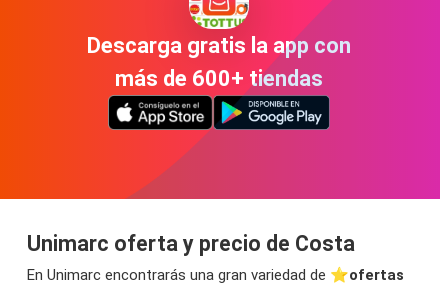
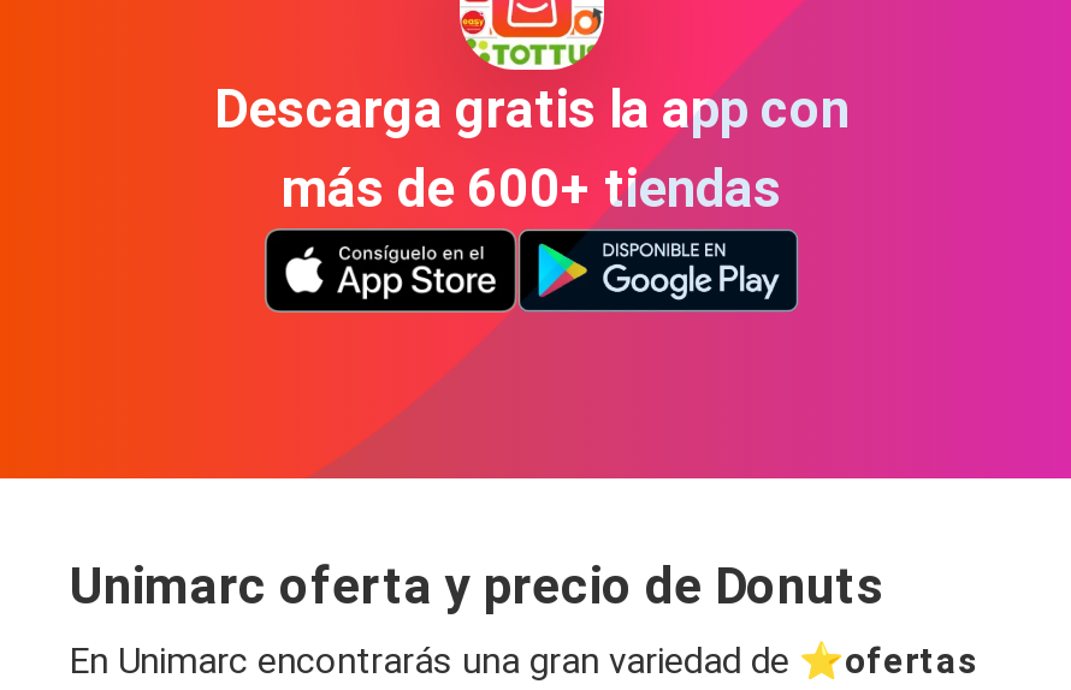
[27,231,355,256] Unimarc oferta y precio de Costa -> [70,556,886,616] Unimarc oferta y precio de Donuts

